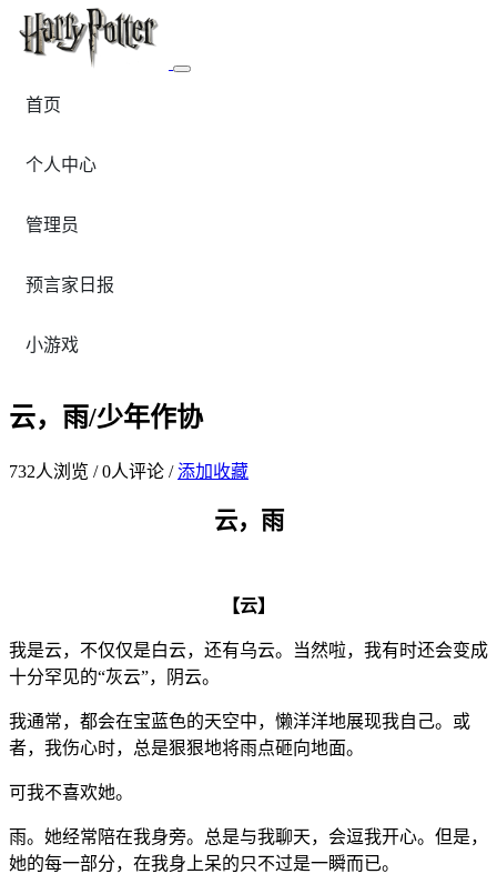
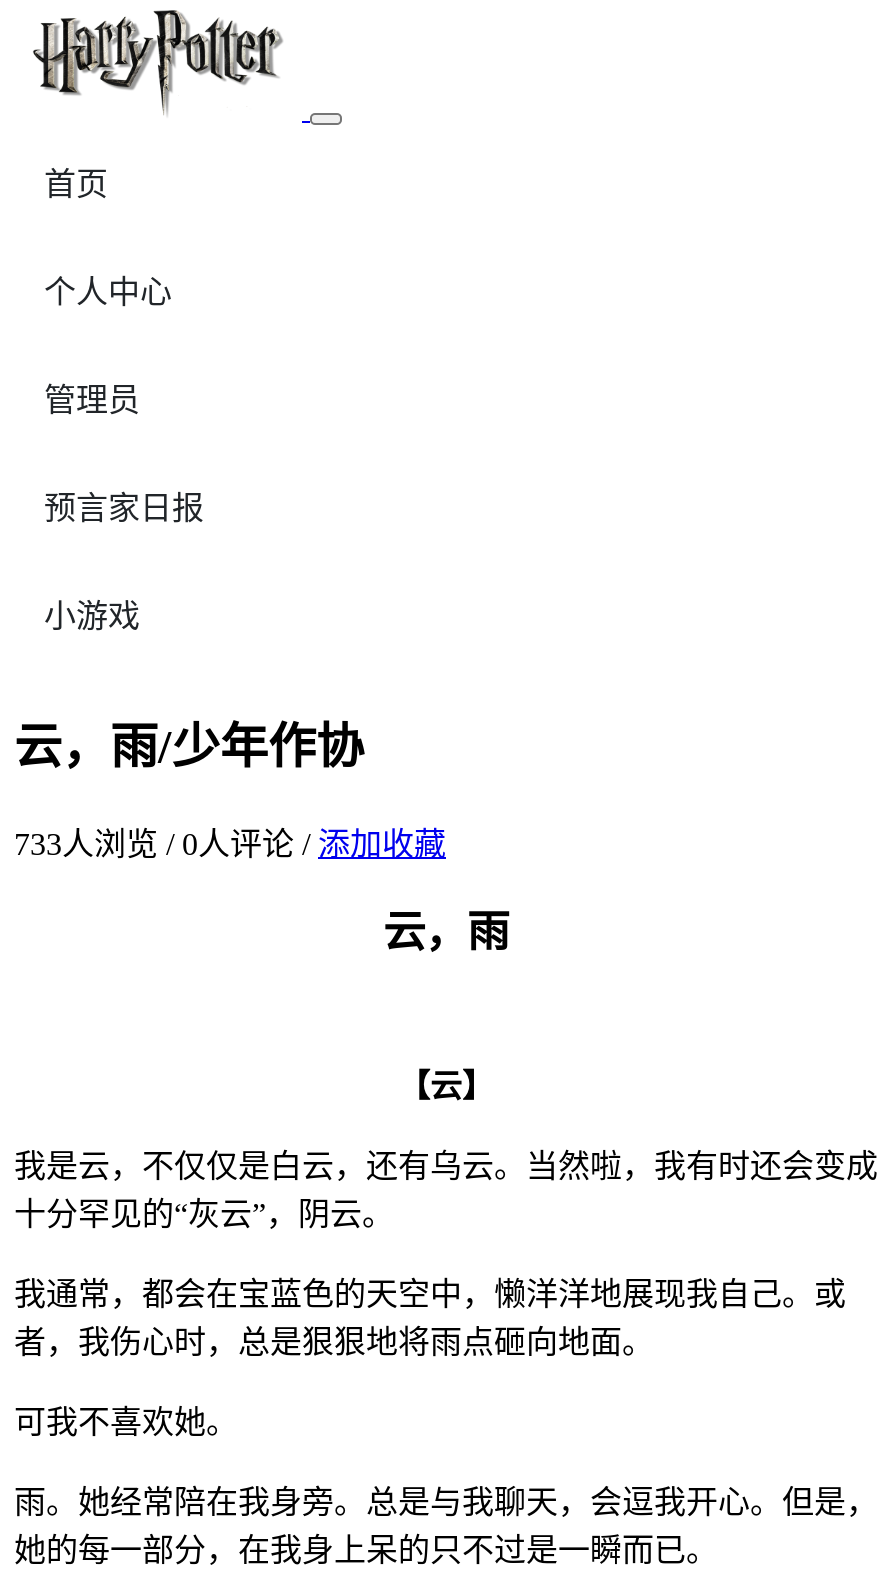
[9,462,248,480] 732人浏览 / 0人评论 /添加收藏 -> [14,826,446,860] 733人浏览 / 0人评论 /添加收藏

